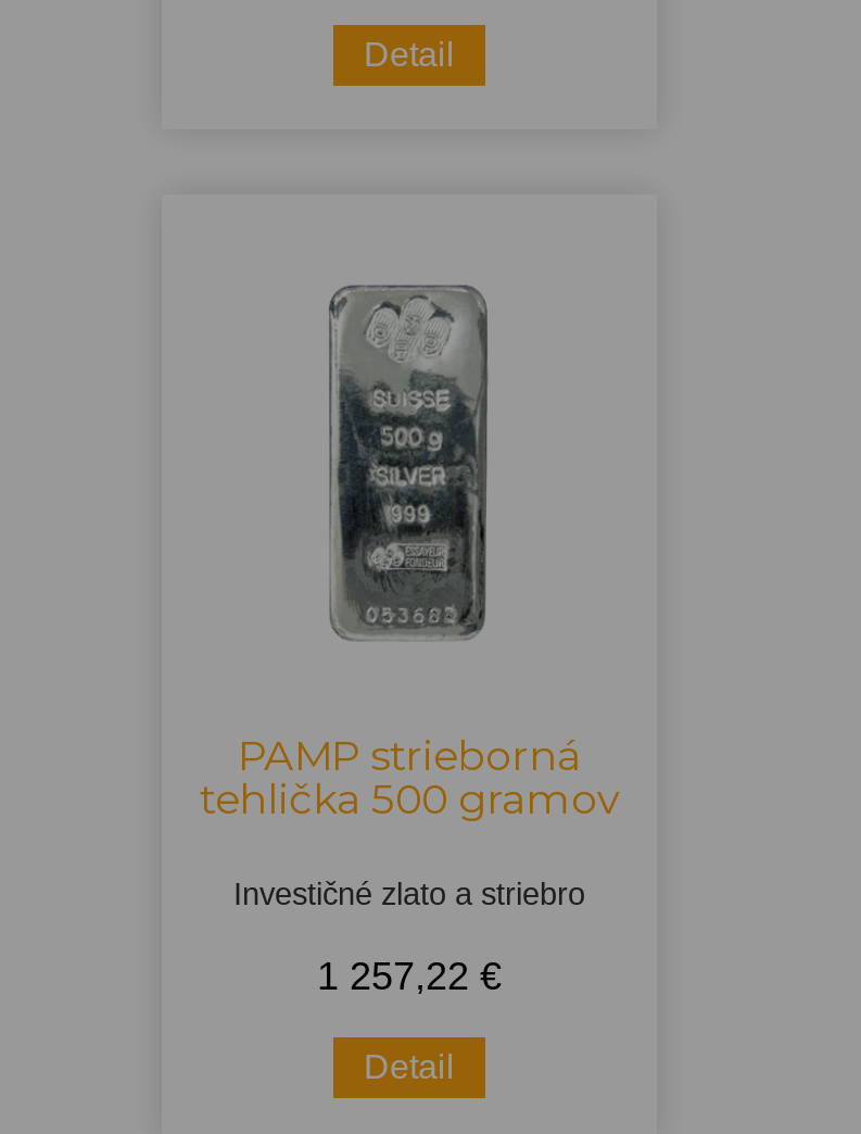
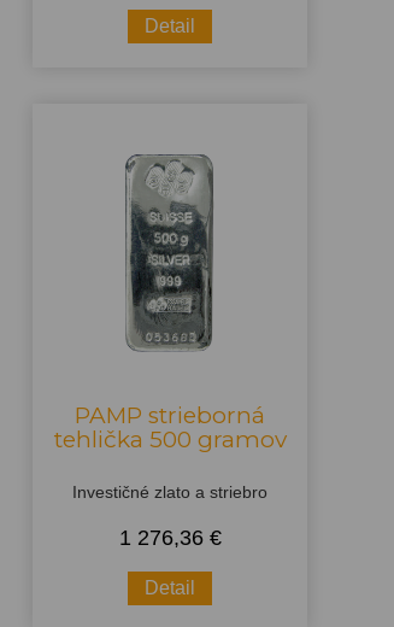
[317,955,502,998] 1 257,22 € -> [119,526,221,550] 1 276,36 €

